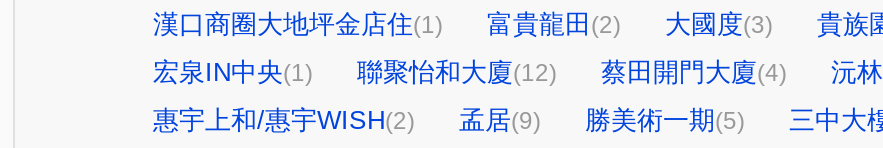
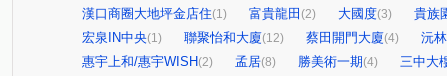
[459,105,541,135] 孟居(9) -> [235,54,276,69] 孟居(8)
[585,105,745,135] 勝美術一期(5) -> [298,54,378,69] 勝美術一期(4)

